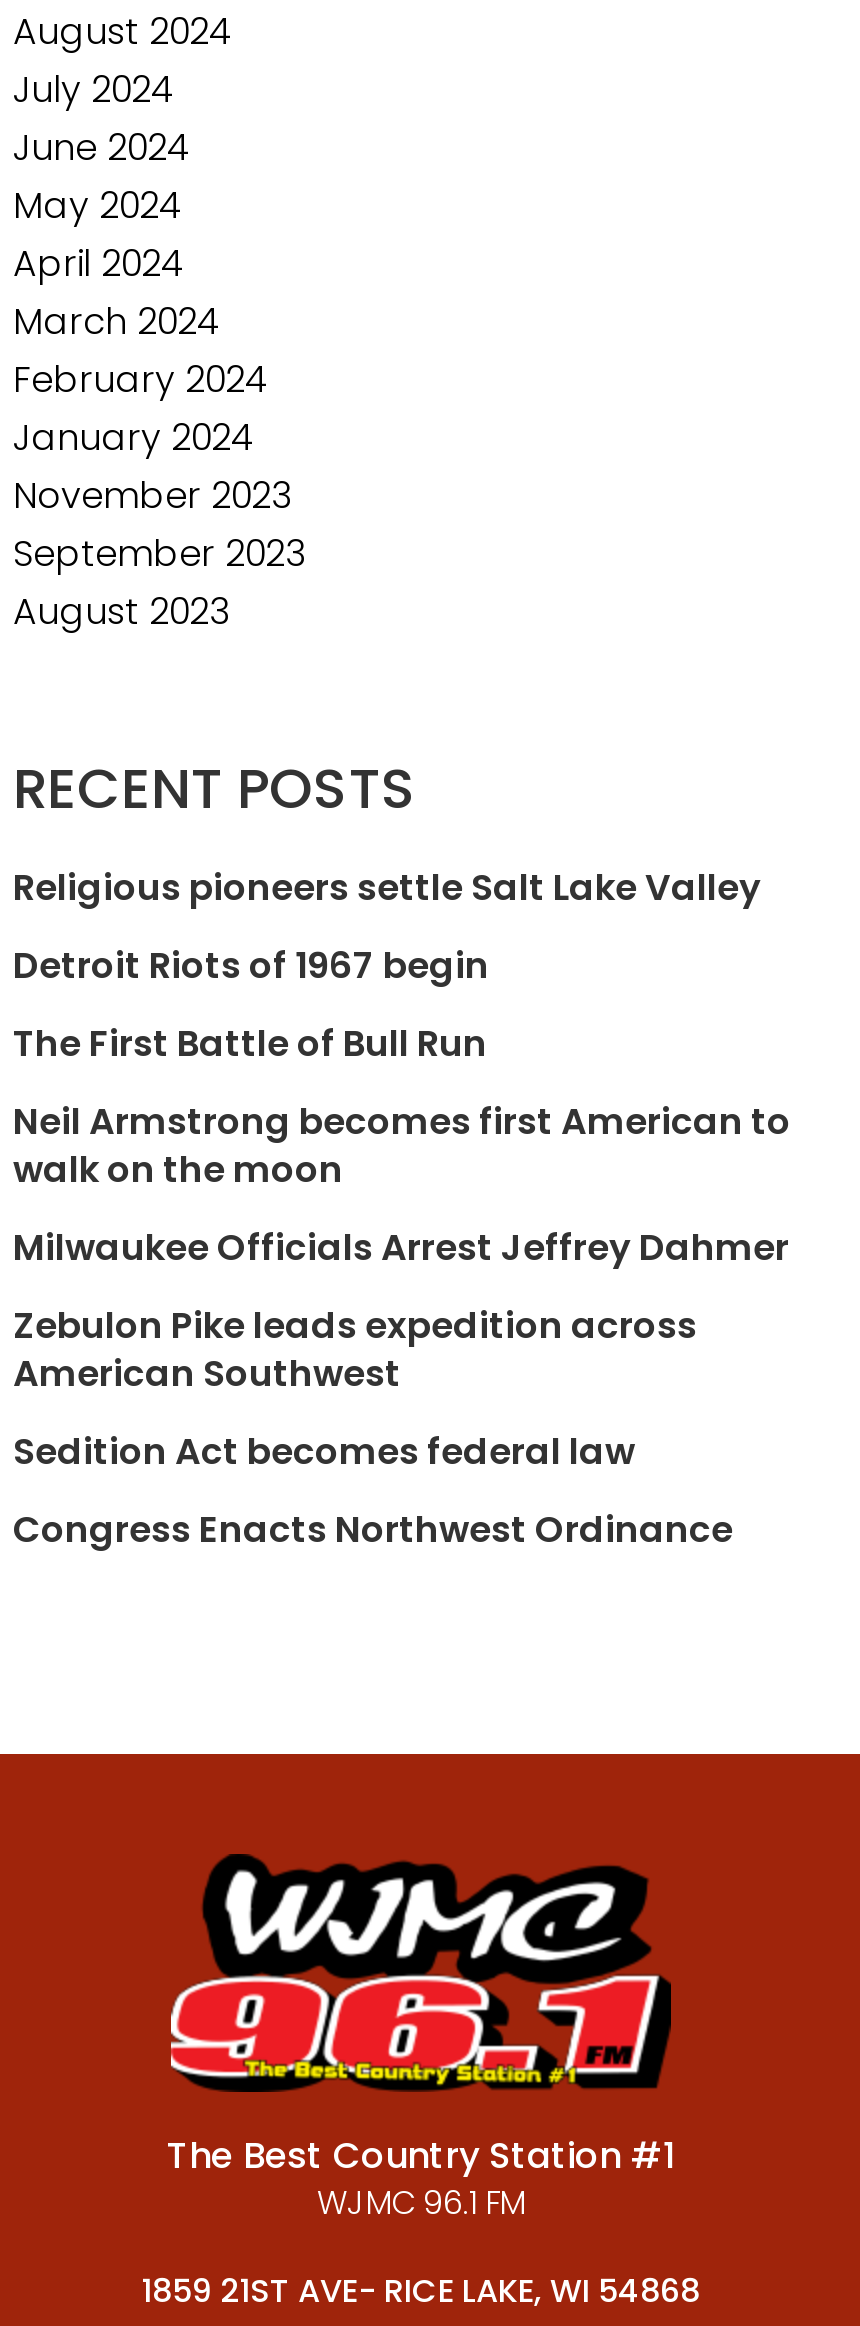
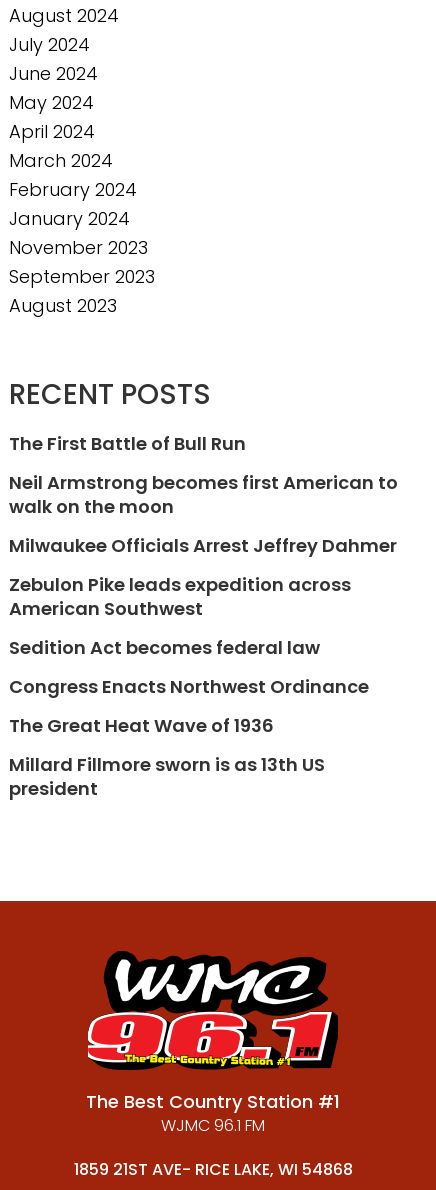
[13,863,761,991] Religious pioneers settle Salt Lake Valley | Detroit Riots of 1967 begin -> none
moved [13,1019,791,1555] -> [9,431,398,699]: The First Battle of Bull Run | Neil Armstrong becomes first American to | walk on the moon | Milwaukee Officials Arrest Jeffrey Dahmer | Zebulon Pike leads expedition across | American Southwest | Sedition Act becomes federal law | Congress Enacts Northwest Ordinance
none -> [9,713,325,801] The Great Heat Wave of 1936 | Millard Fillmore sworn is as 13th US | president

